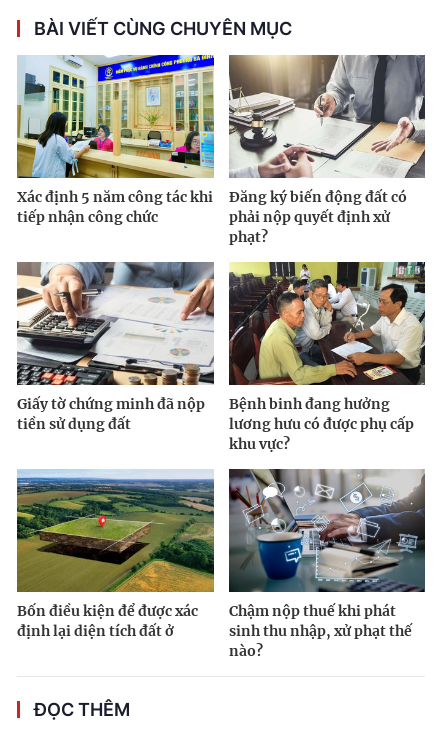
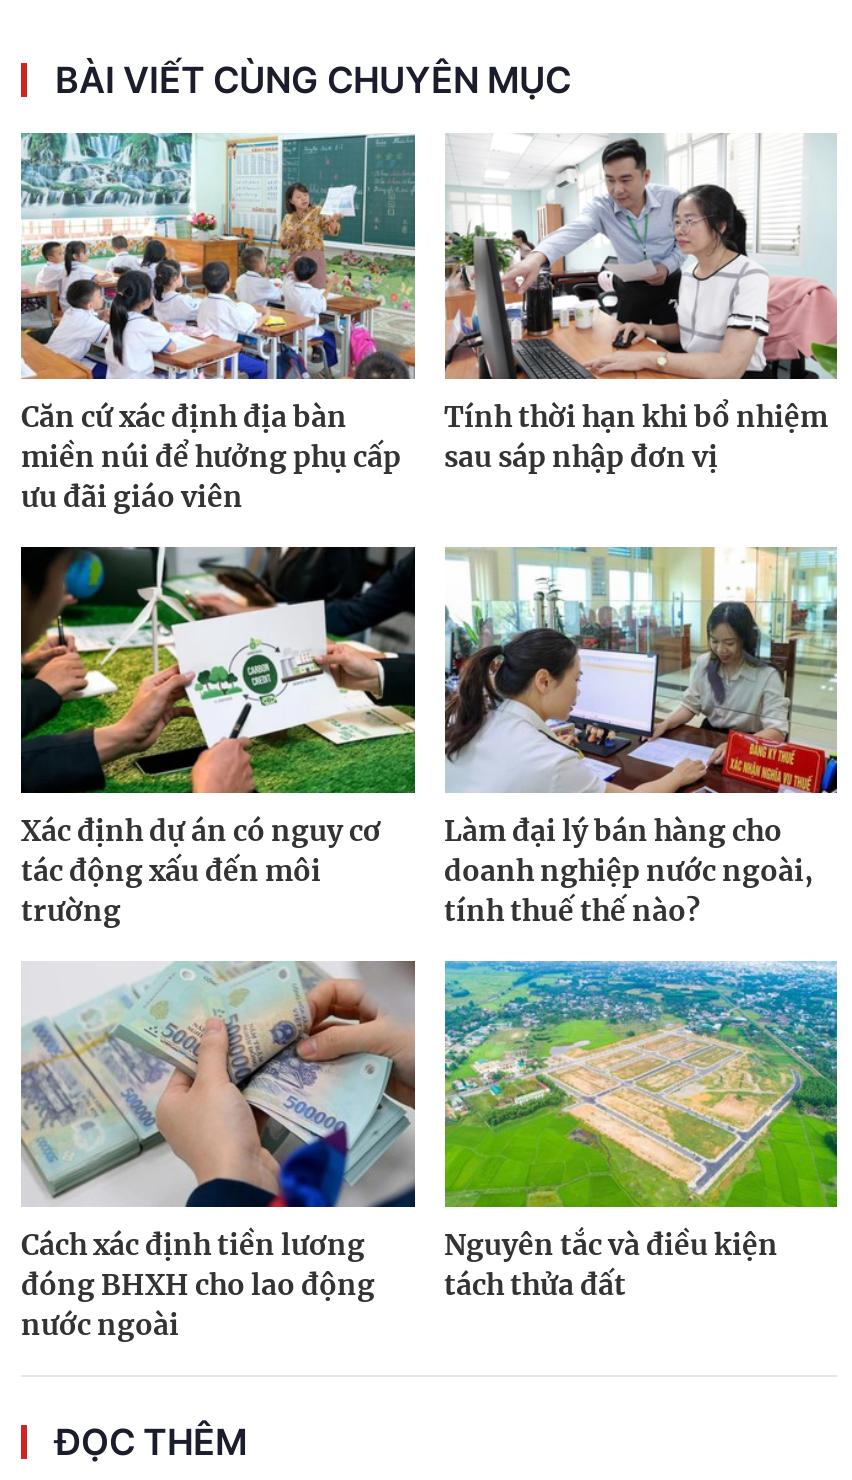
[16,54,215,226] [image] | Xác định 5 năm công tác khi | tiếp nhận công chức -> [19,131,417,515] [image] | Căn cứ xác định địa bàn | miền núi để hưởng phụ cấp | ưu đãi giáo viên
[228,54,426,246] [image] | Đăng ký biến động đất có | phải nộp quyết định xử | phạt? -> [444,133,837,475] [image] | Tính thời hạn khi bổ nhiệm | sau sáp nhập đơn vị
[16,261,215,433] [image] | Giấy tờ chứng minh đã nộp | tiền sử dụng đất -> [19,545,417,929] [image] | Xác định dự án có nguy cơ | tác động xấu đến môi | trường
[228,261,426,453] [image] | Bệnh binh đang hưởng | lương hưu có được phụ cấp | khu vực? -> [443,545,837,929] [image] | Làm đại lý bán hàng cho | doanh nghiệp nước ngoài, | tính thuế thế nào?
[16,469,215,640] [image] | Bốn điều kiện để được xác | định lại diện tích đất ở -> [19,959,417,1343] [image] | Cách xác định tiền lương | đóng BHXH cho lao động | nước ngoài
[228,468,426,660] [image] | Chậm nộp thuế khi phát | sinh thu nhập, xử phạt thế | nào? -> [443,959,839,1303] [image] | Nguyên tắc và điều kiện | tách thửa đất

